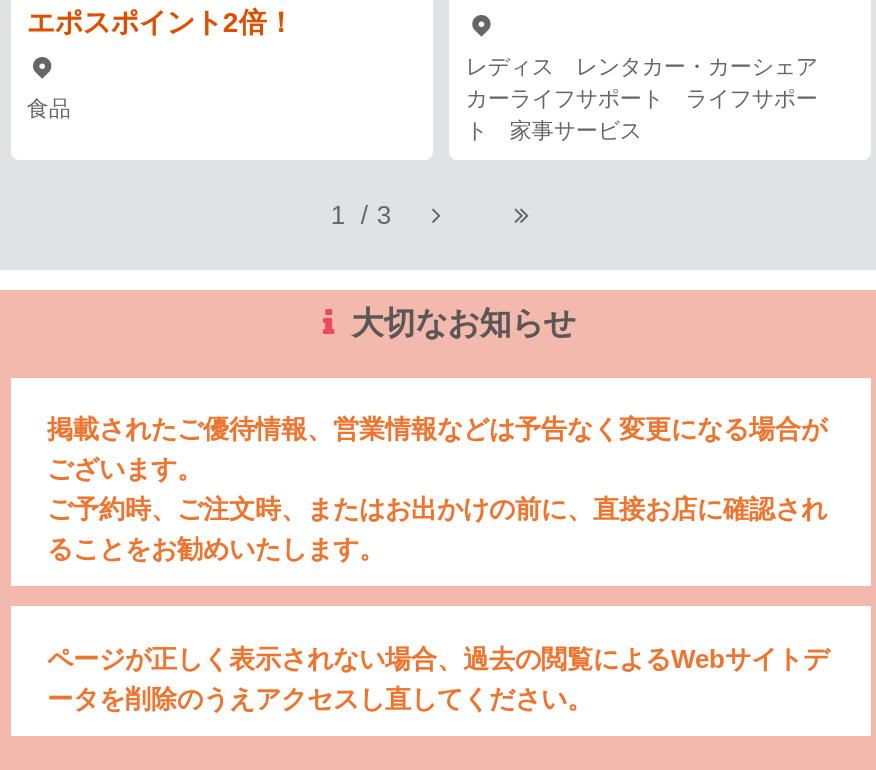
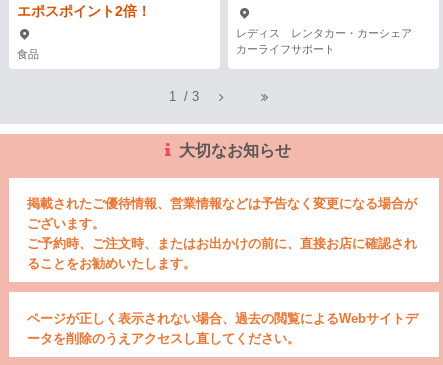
[466,85,818,141] カーライフサポート ライフサポー | ト 家事サービス -> [236,42,335,54] カーライフサポート

